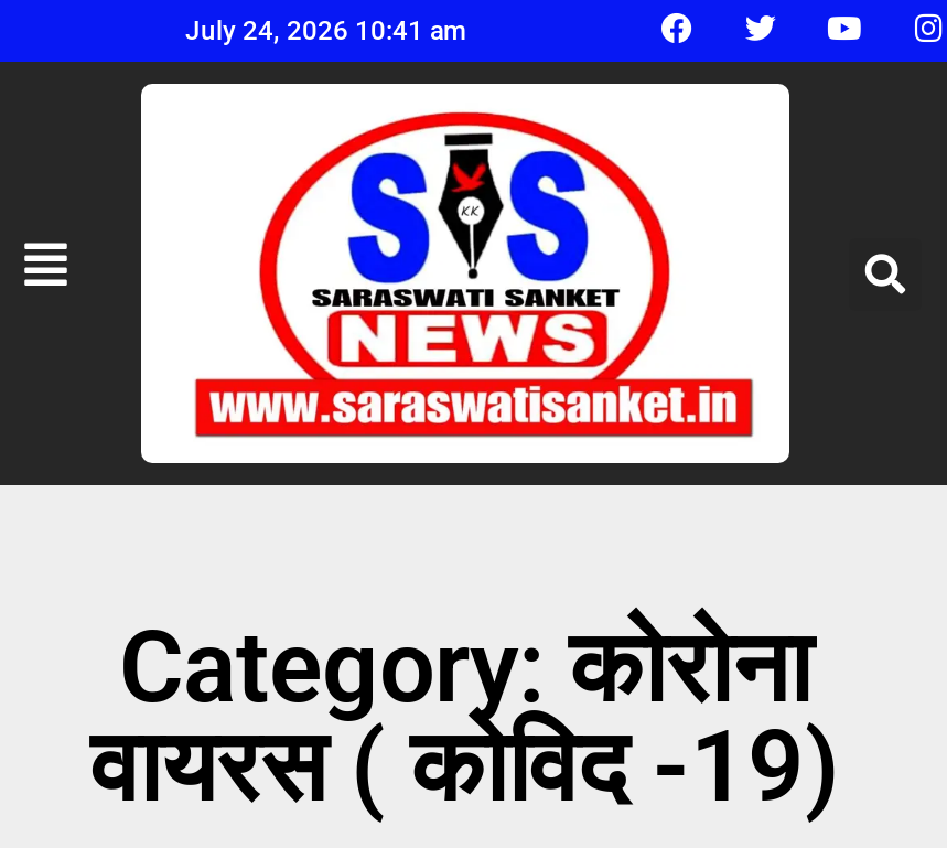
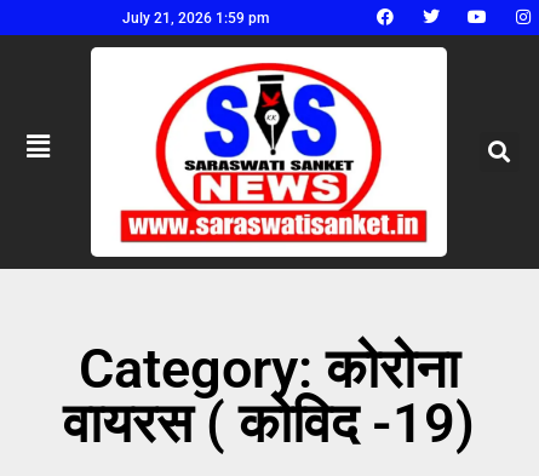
[185,14,465,45] July 24, 2026 10:41 am -> [122,9,269,26] July 21, 2026 1:59 pm

